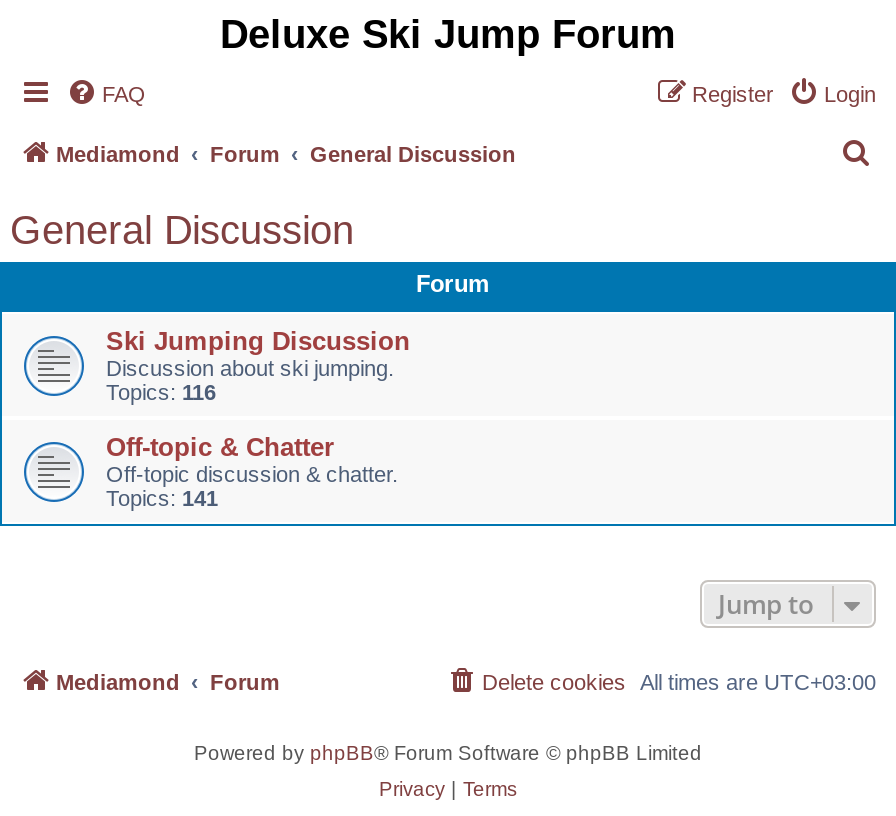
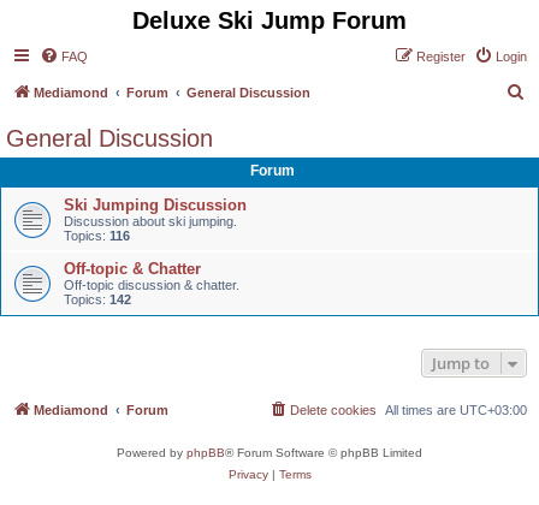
[106,486,218,510] Topics: 141 -> [64,292,131,307] Topics: 142

